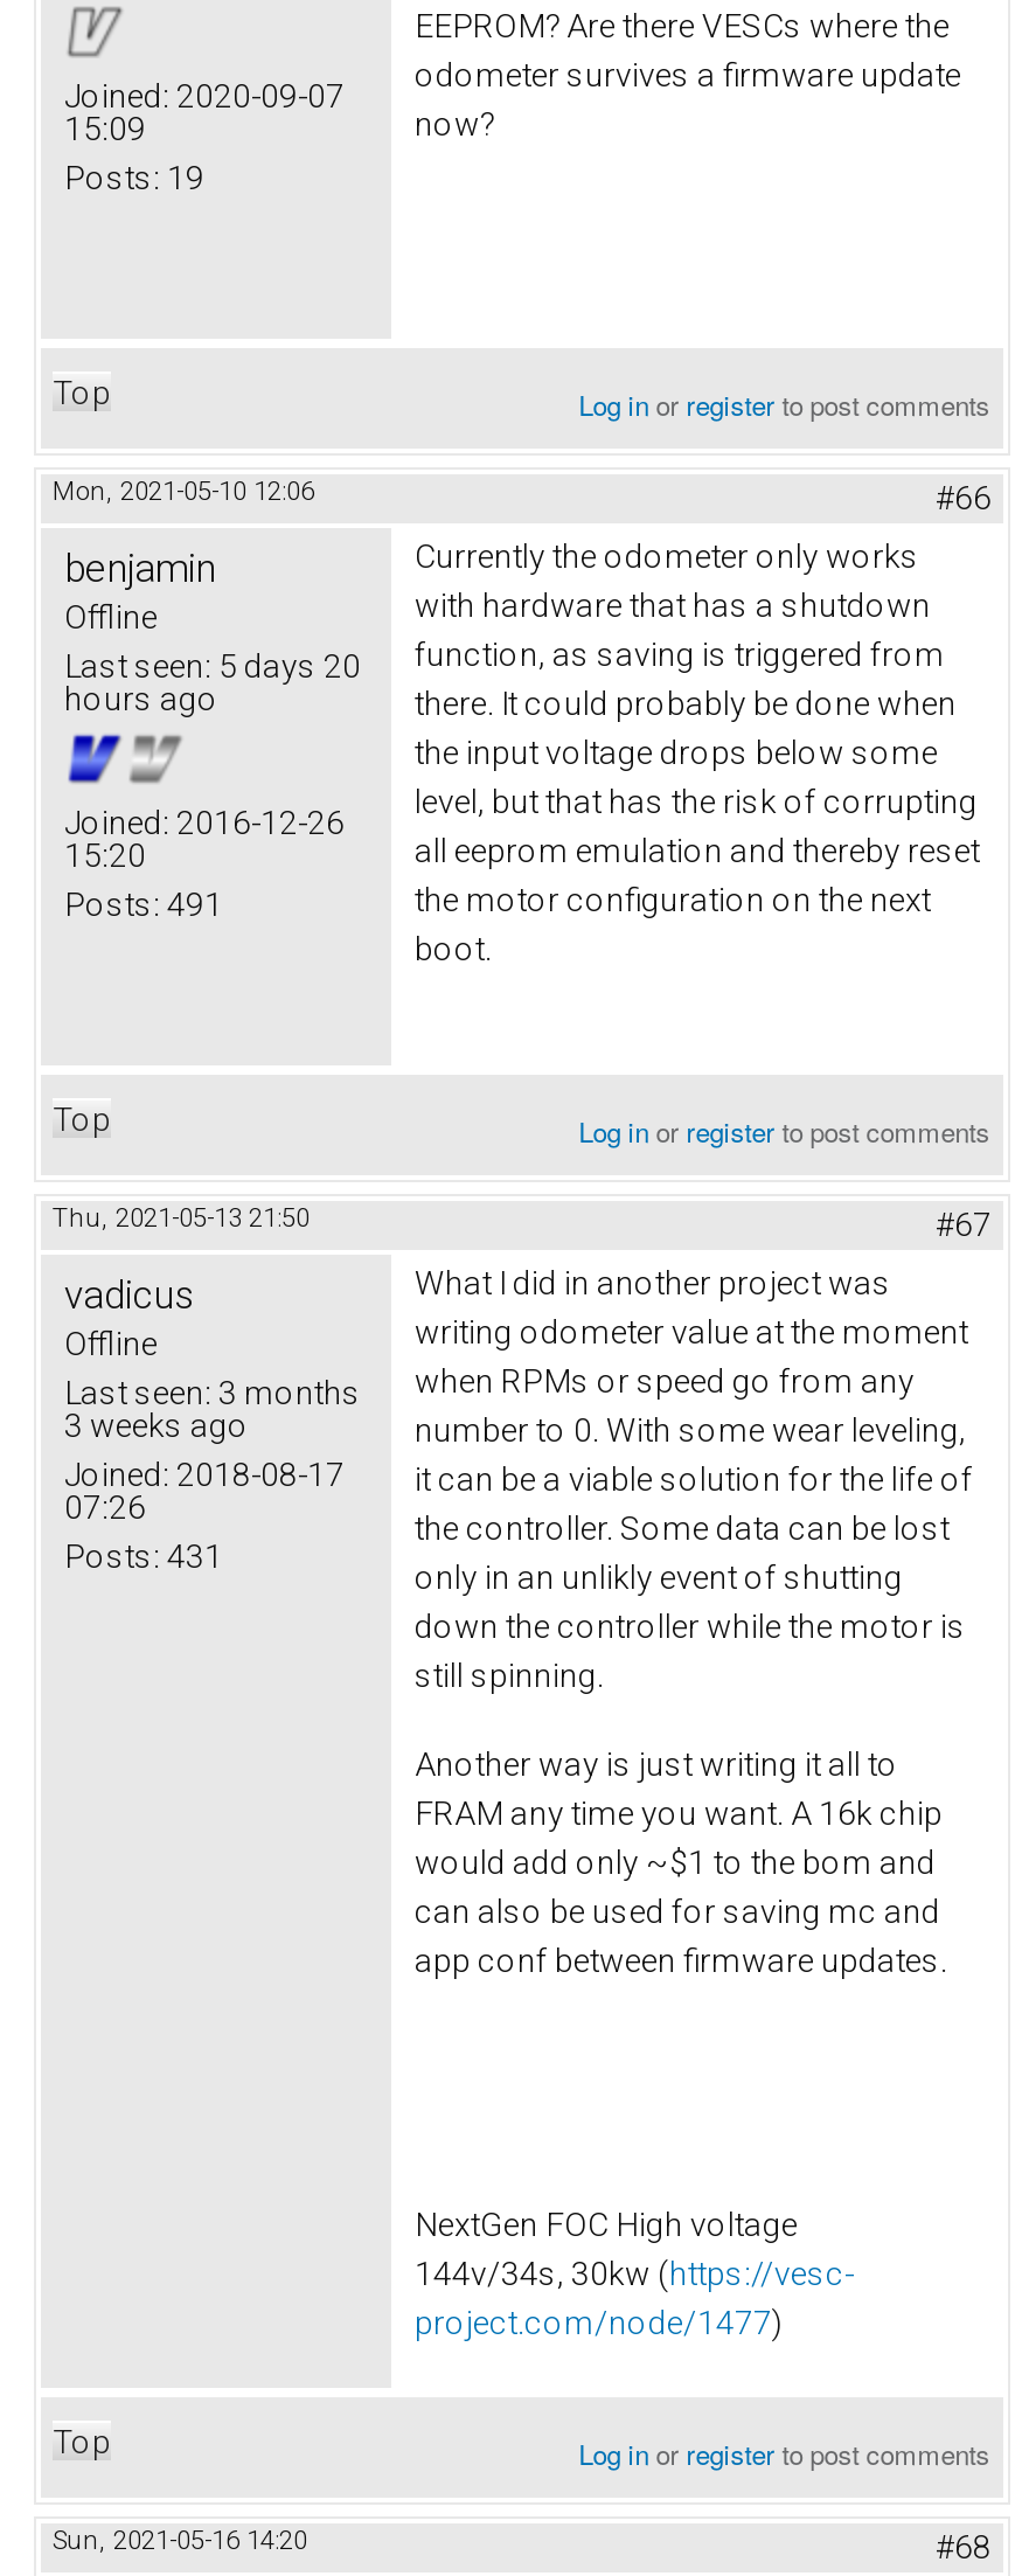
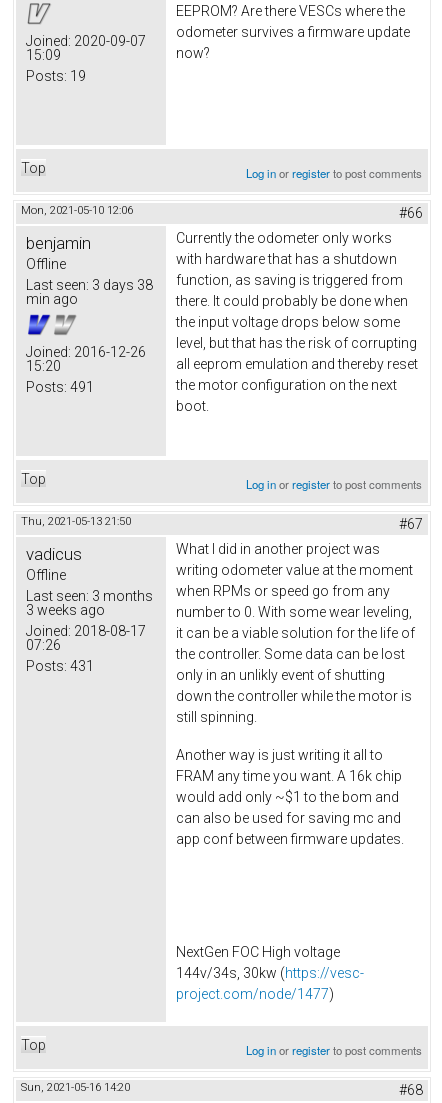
[64,647,361,684] Last seen: 5 days 20 -> [26,277,153,293] Last seen: 3 days 38
[64,679,218,717] hours ago -> [26,291,78,307] min ago

